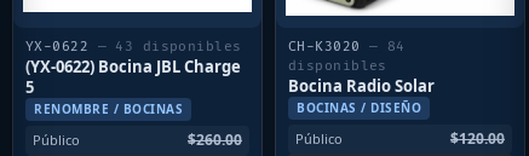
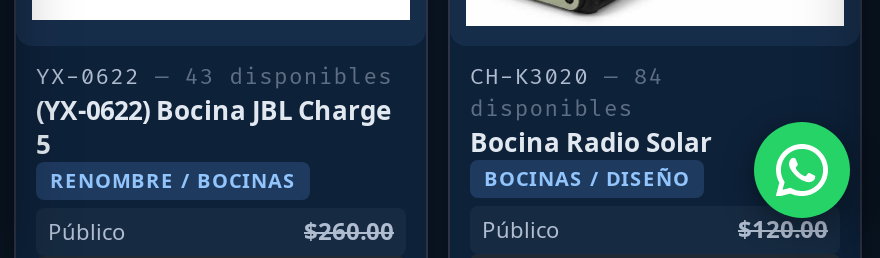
none -> [752,120,852,208] [image]

